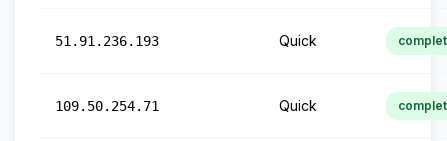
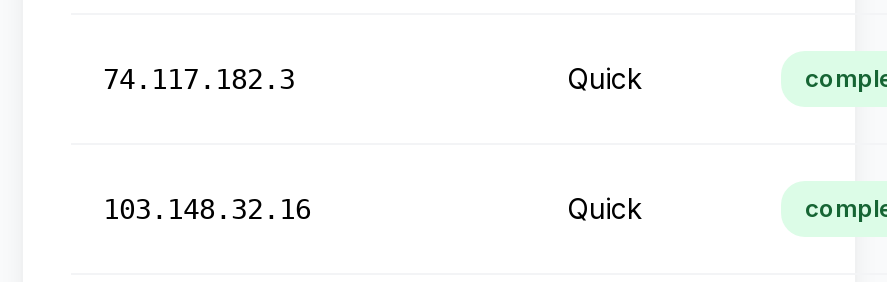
[55,33,159,49] 51.91.236.193 -> [103,63,295,95] 74.117.182.3
[55,98,159,114] 109.50.254.71 -> [103,193,311,225] 103.148.32.16

